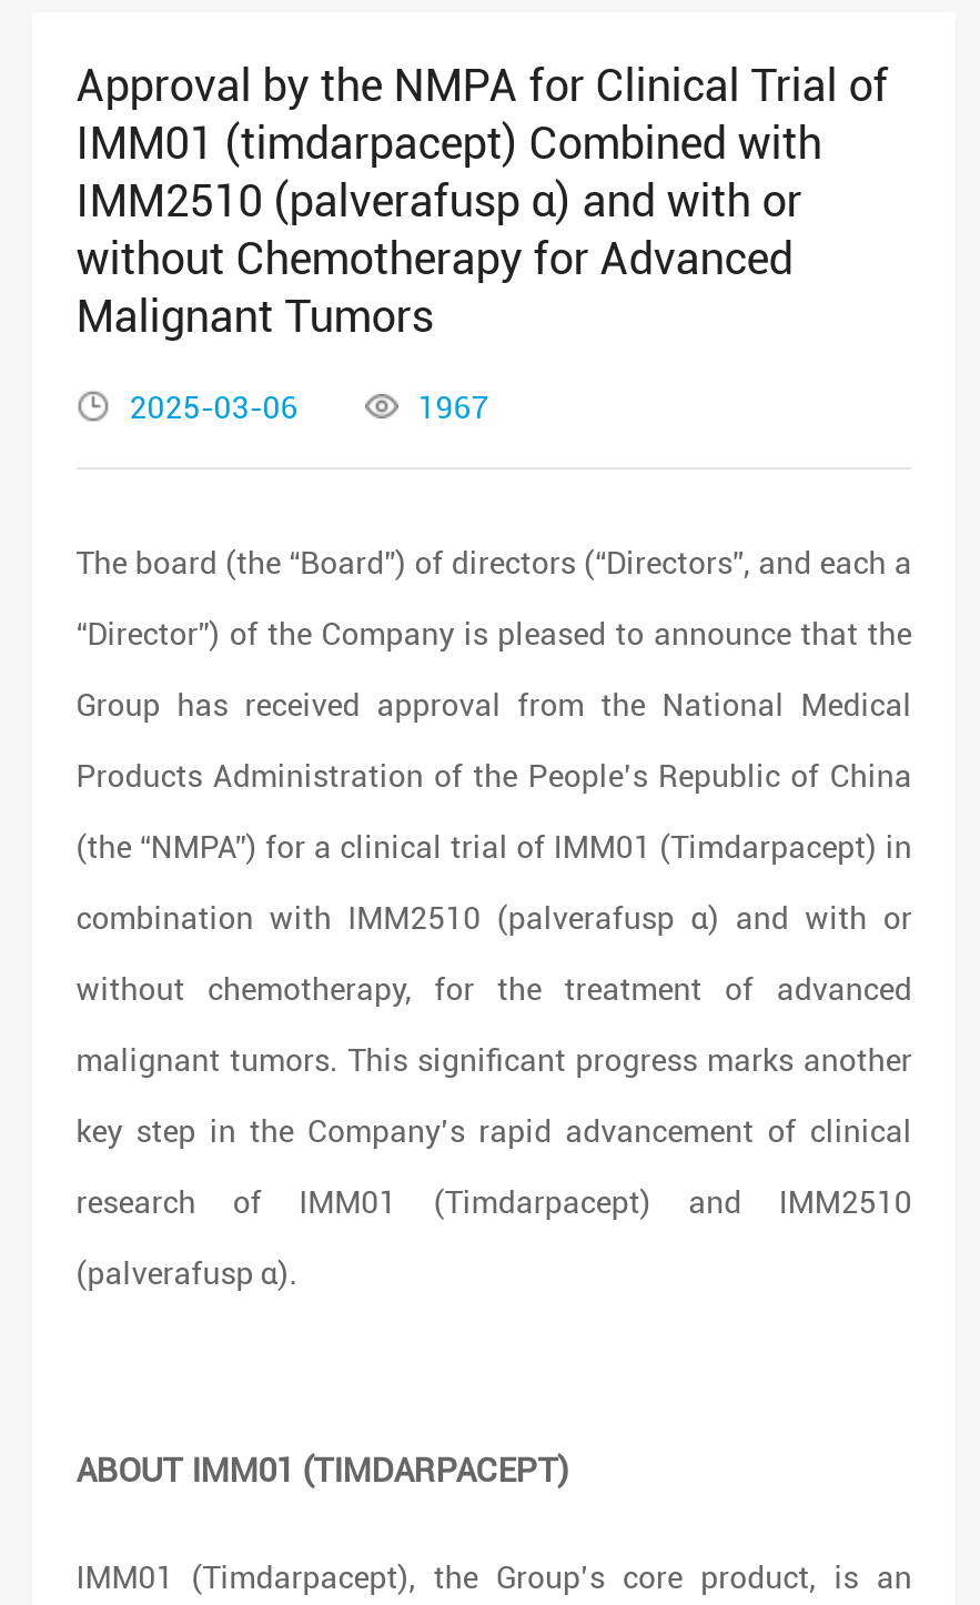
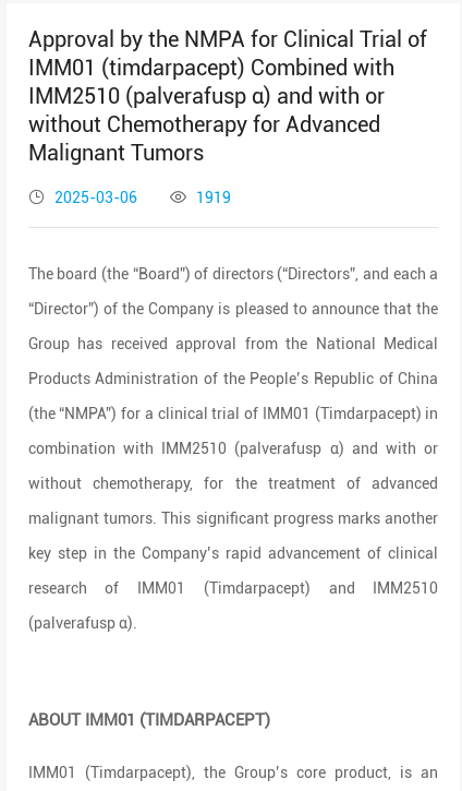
[418,388,489,424] 1967 -> [196,188,231,206] 1919

